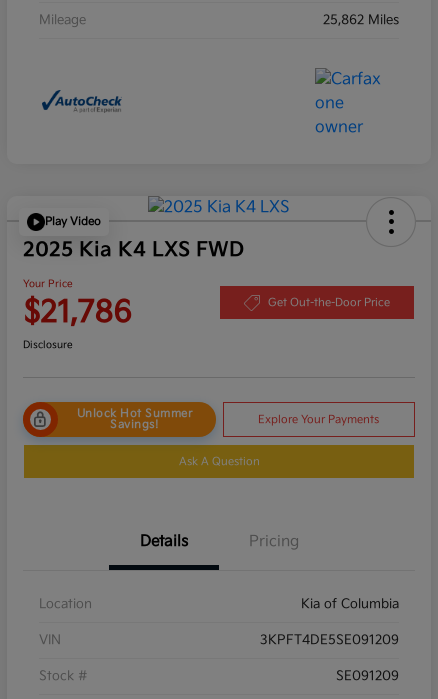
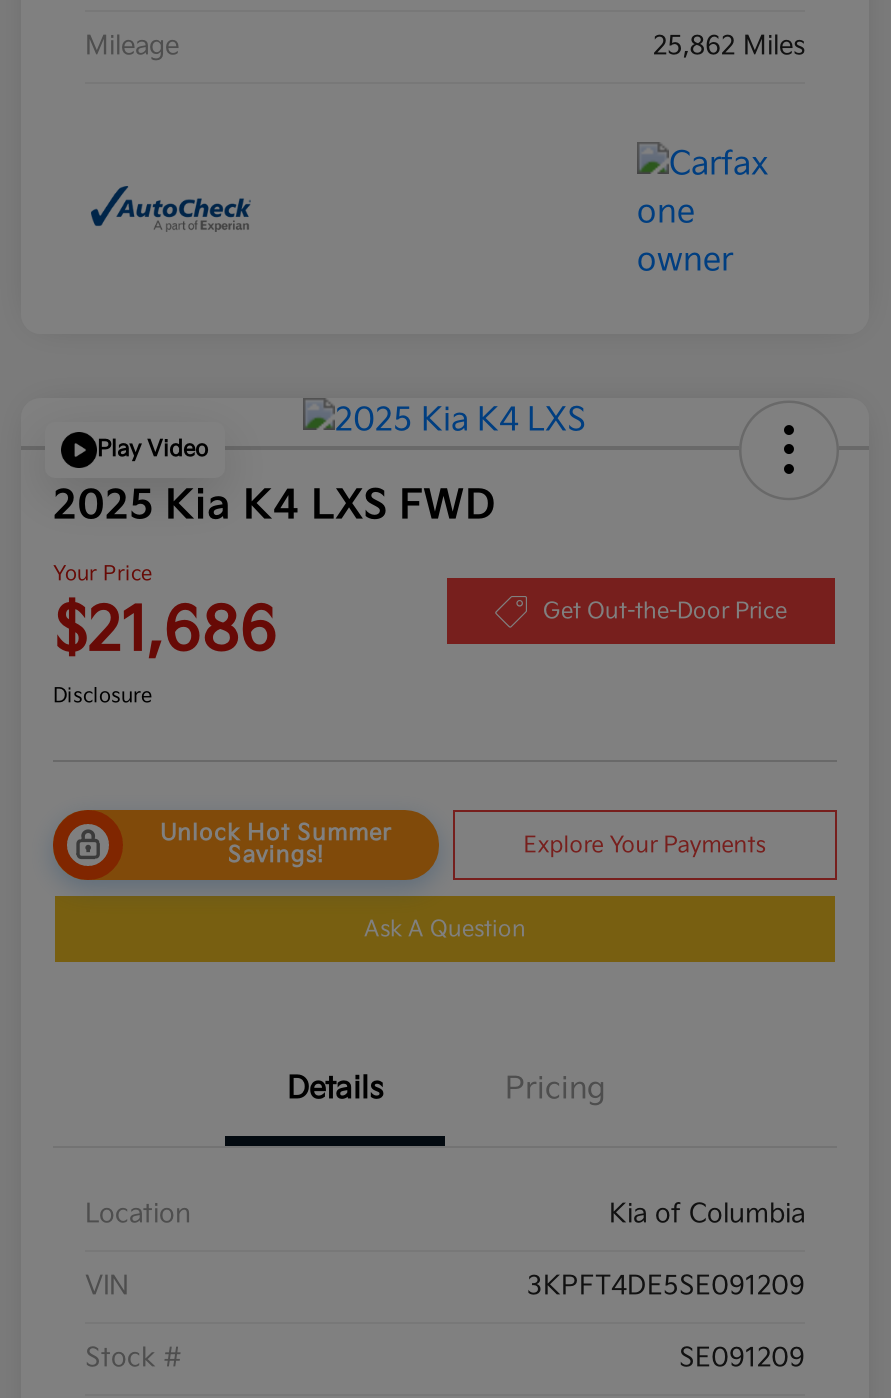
[23,295,132,331] $21,786 -> [53,596,277,668] $21,686

